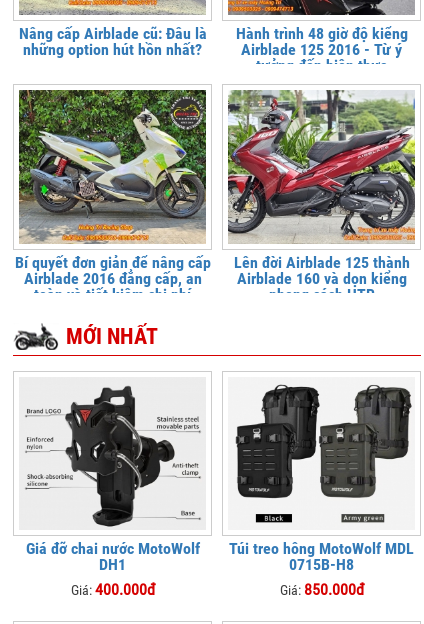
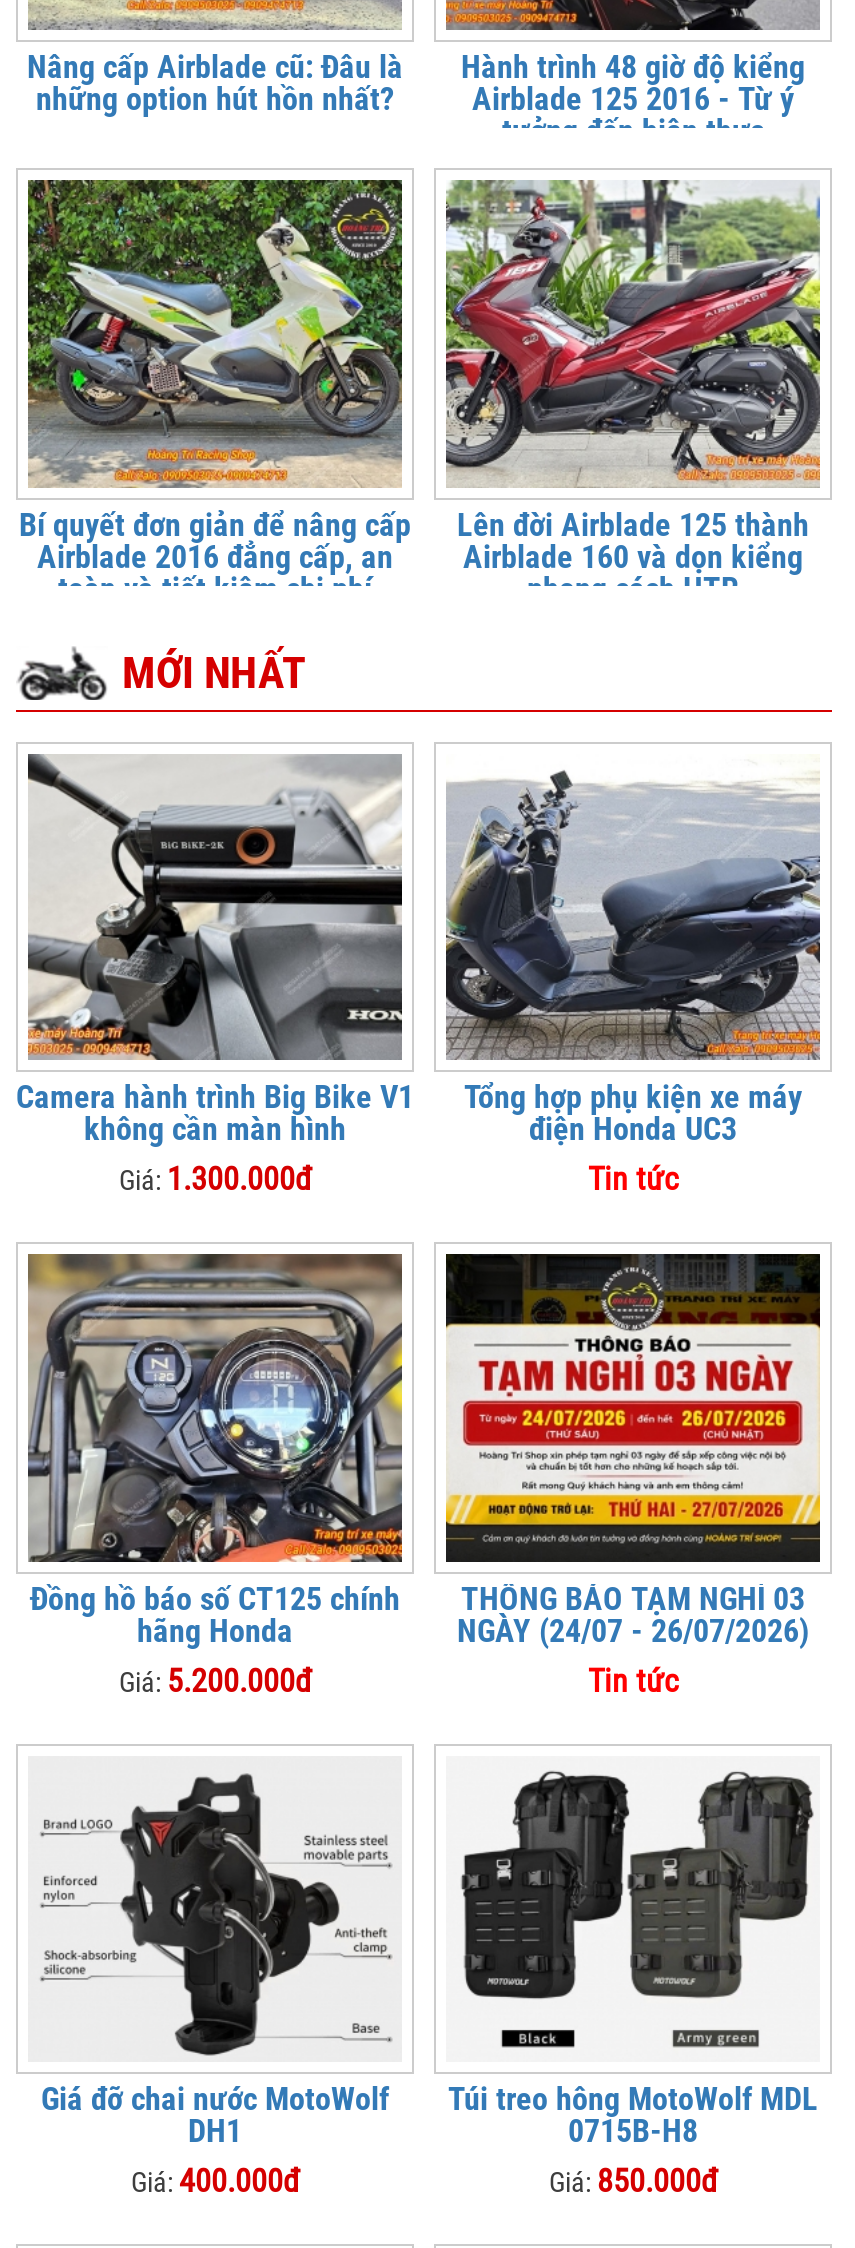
none -> [16,752,414,1198] [image] | Camera hành trình Big Bike V1 | không cần màn hình | Giá: 1.300.000đ
none -> [26,1252,404,1700] [image] | Đồng hồ báo số CT125 chính | hãng Honda | Giá: 5.200.000đ
none -> [444,770,822,1198] [image] | Tổng hợp phụ kiện xe máy | điện Honda UC3 | Tin tức
none -> [444,1252,822,1700] [image] | THÔNG BÁO TẠM NGHỈ 03 | NGÀY (24/07 - 26/07/2026) | Tin tức

